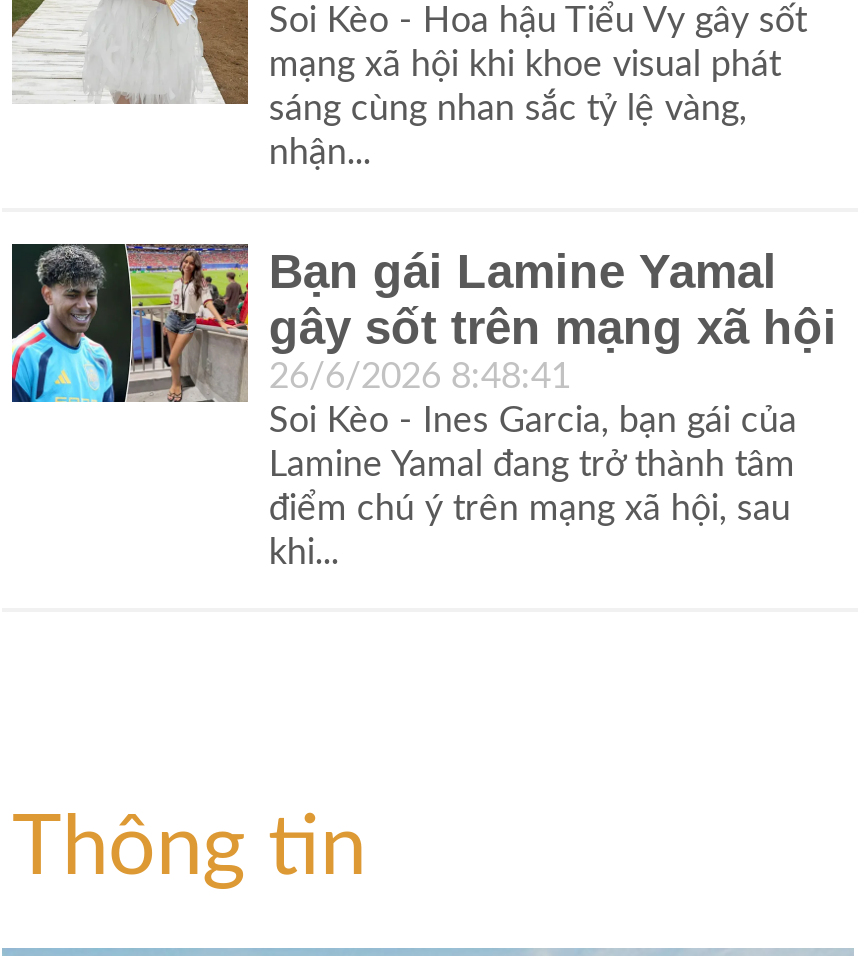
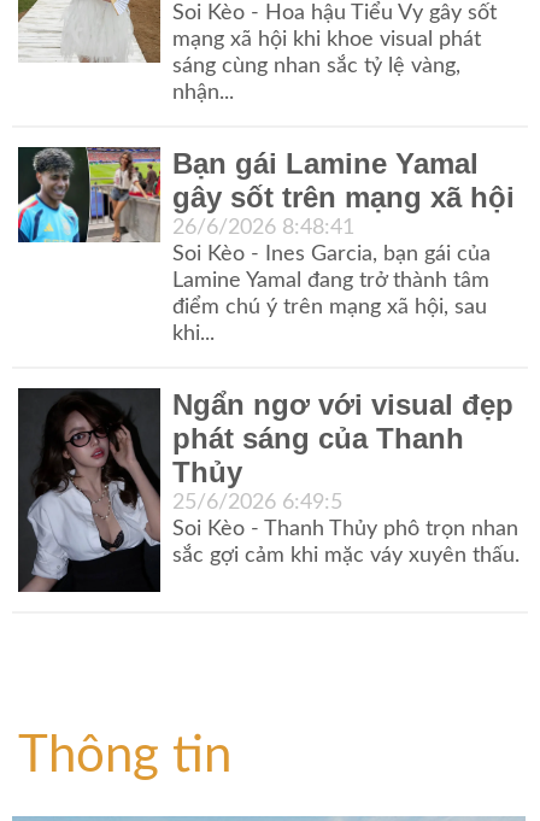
none -> [17,387,520,593] [image] | Ngẩn ngơ với visual đẹp | phát sáng của Thanh | Thủy | 25/6/2026 6:49:5 | Soi Kèo - Thanh Thủy phô trọn nhan | sắc gợi cảm khi mặc váy xuyên thấu.

